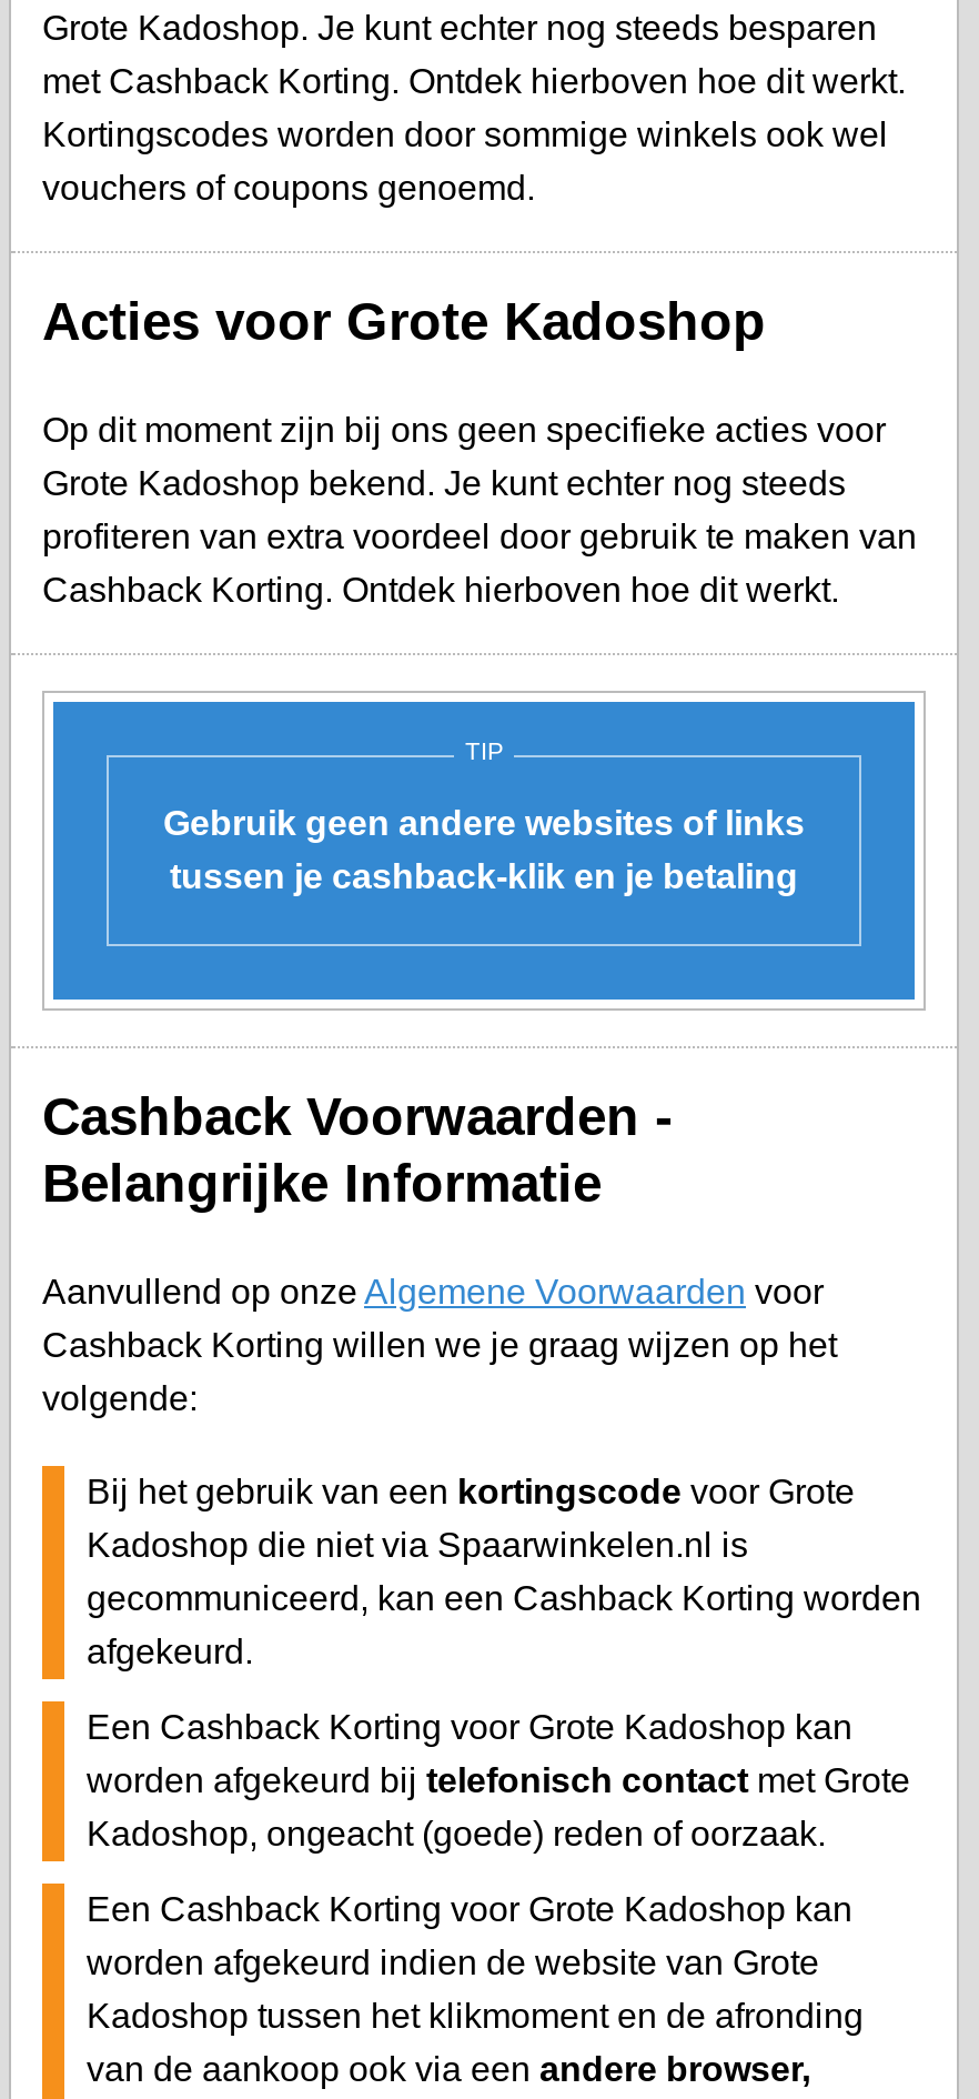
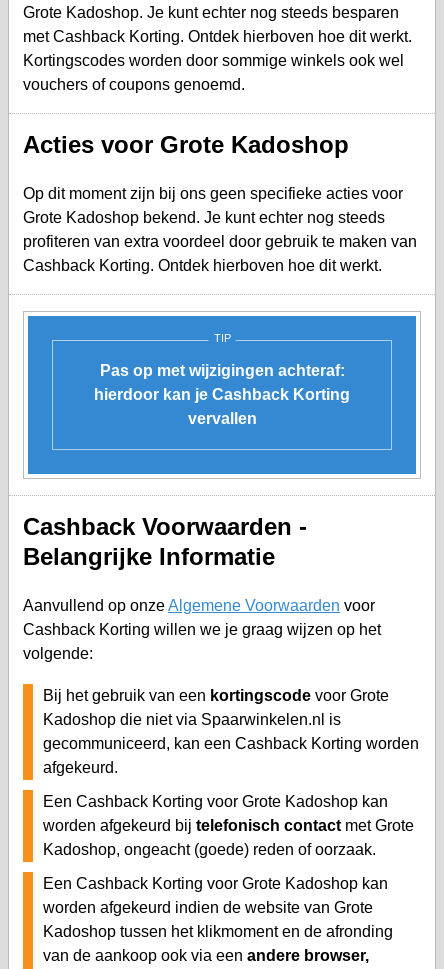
[163,804,805,895] Gebruik geen andere websites of links | tussen je cashback-klik en je betaling -> [94,362,350,427] Pas op met wijzigingen achteraf: | hierdoor kan je Cashback Korting | vervallen

